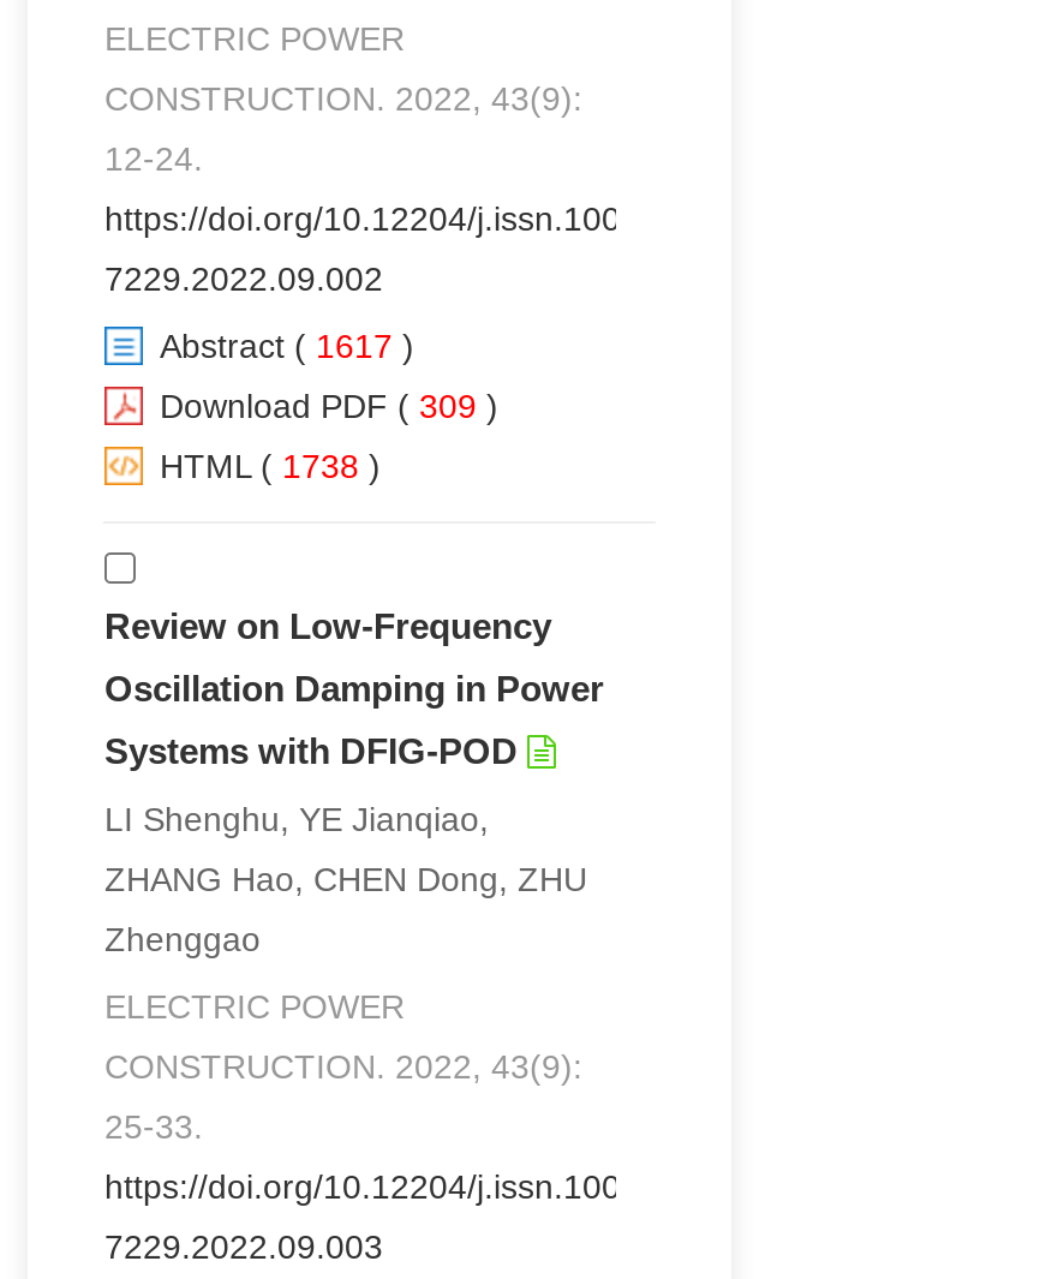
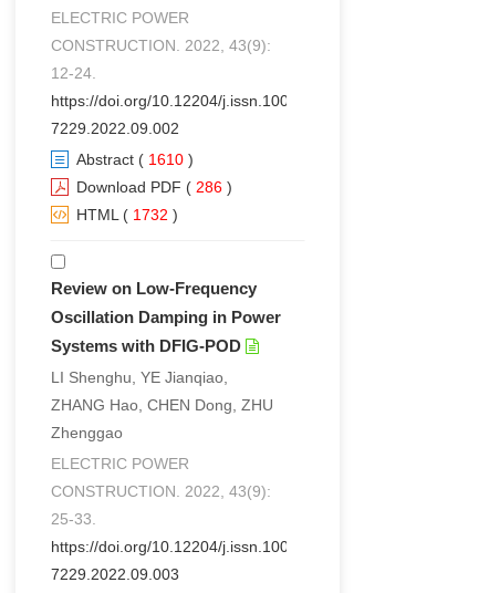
[160,327,414,365] Abstract ( 1617) -> [76,150,194,168] Abstract ( 1610)
[160,387,498,425] Download PDF ( 309) -> [76,178,232,196] Download PDF ( 286)
[160,447,381,485] HTML ( 1738) -> [76,206,178,223] HTML ( 1732)

